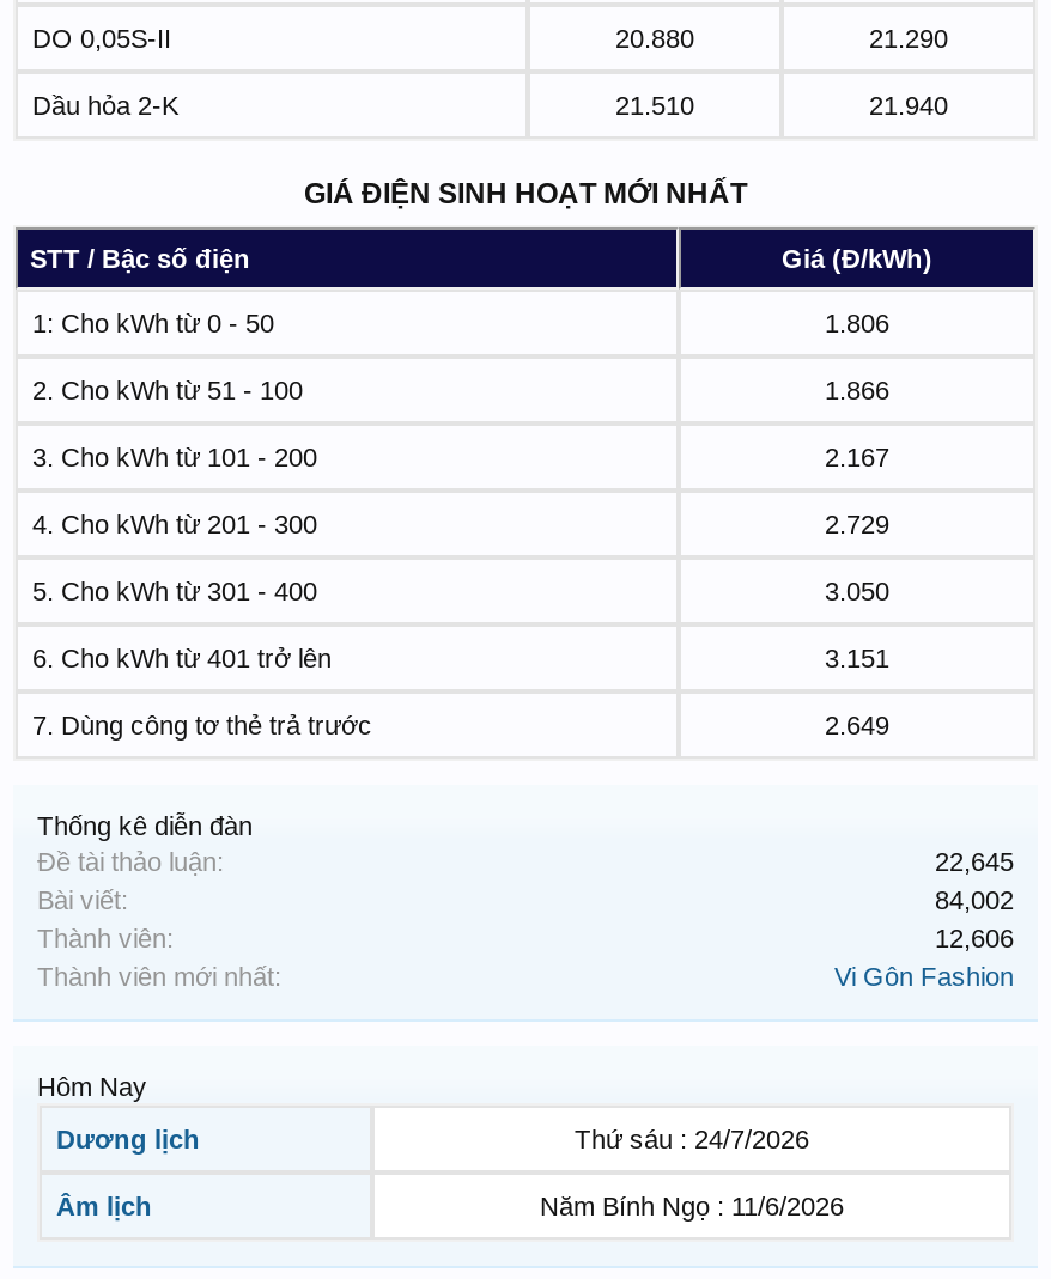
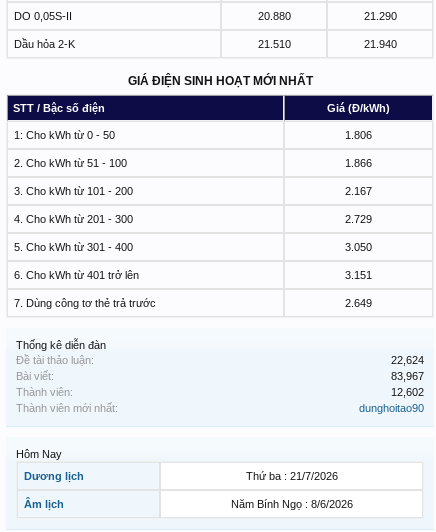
[935,848,1014,876] 22,645 -> [391,354,424,366] 22,624
[935,886,1014,915] 84,002 -> [391,370,424,382] 83,967
[935,924,1014,953] 12,606 -> [391,386,424,398] 12,602
[834,962,1014,991] Vi Gôn Fashion -> [359,402,424,414] dunghoitao90
[575,1125,809,1154] Thứ sáu : 24/7/2026 -> [245,470,337,482] Thứ ba : 21/7/2026
[540,1192,844,1221] Năm Bính Ngọ : 11/6/2026 -> [230,498,352,510] Năm Bính Ngọ : 8/6/2026

